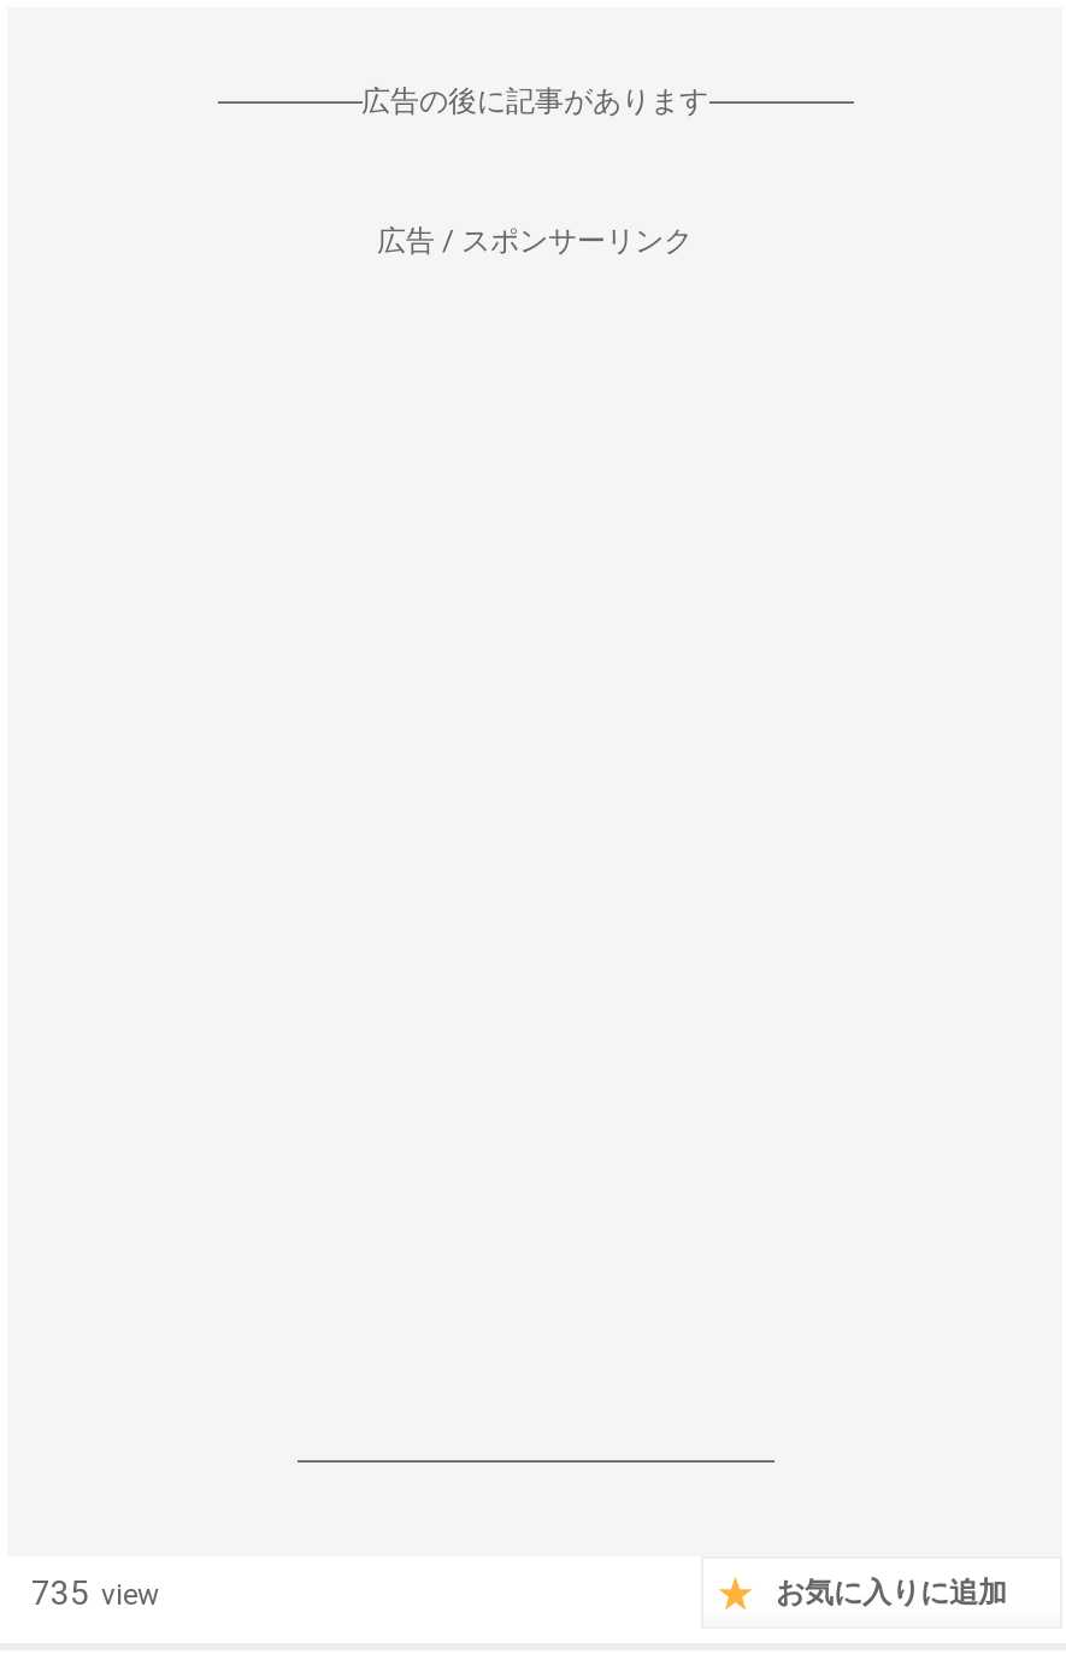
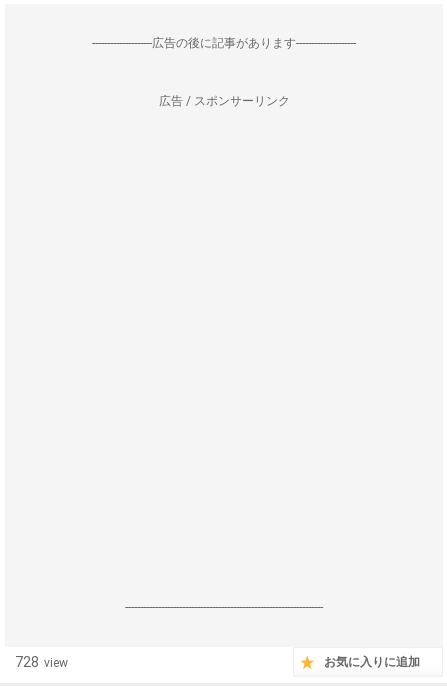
[31,1573,159,1612] 735 view -> [15,654,68,670] 728 view

